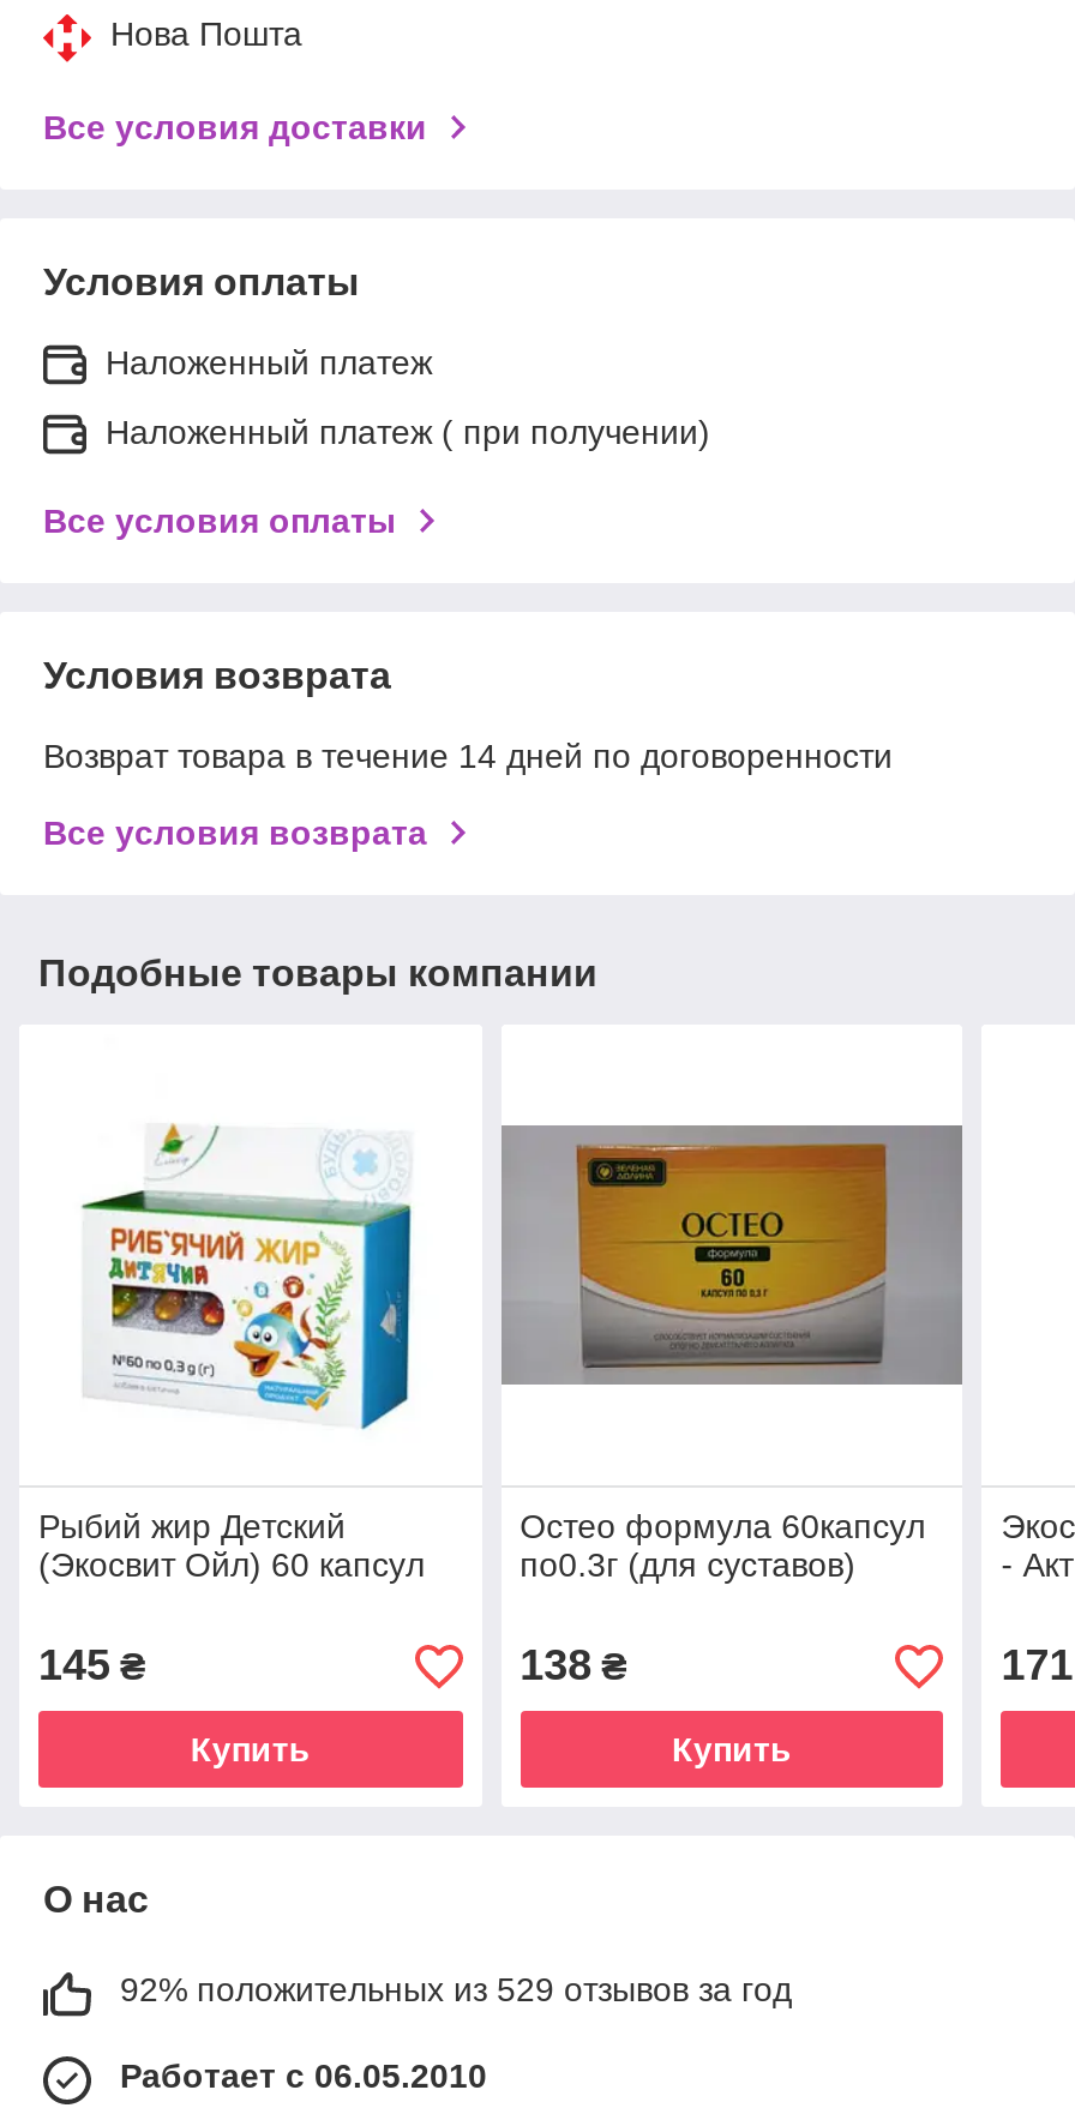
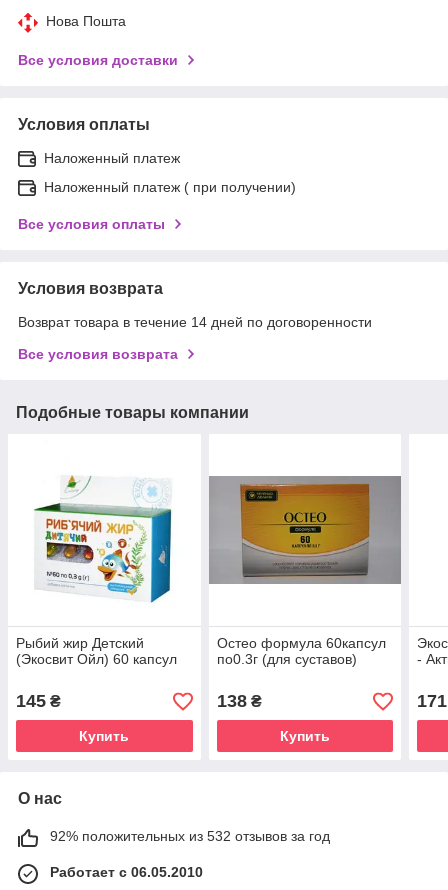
[120,1971,792,2009] 92% положительных из 529 отзывов за год -> [50,828,330,844] 92% положительных из 532 отзывов за год

